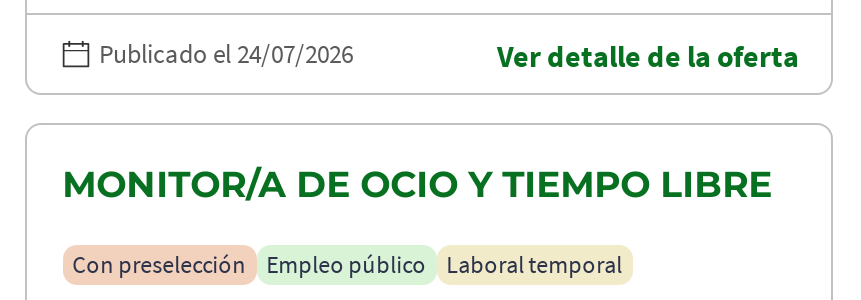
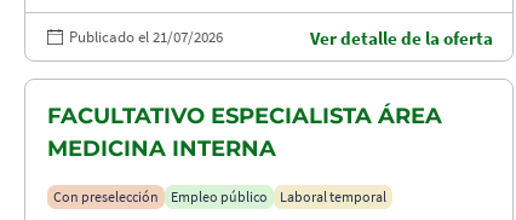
[99,36,353,70] Publicado el 24/07/2026 -> [69,26,223,47] Publicado el 21/07/2026
[62,163,772,207] MONITOR/A DE OCIO Y TIEMPO LIBRE -> [47,103,442,162] FACULTATIVO ESPECIALISTA ÁREA | MEDICINA INTERNA

